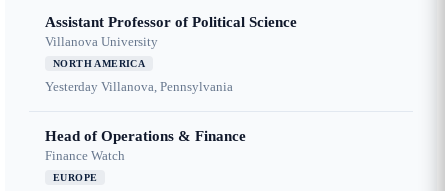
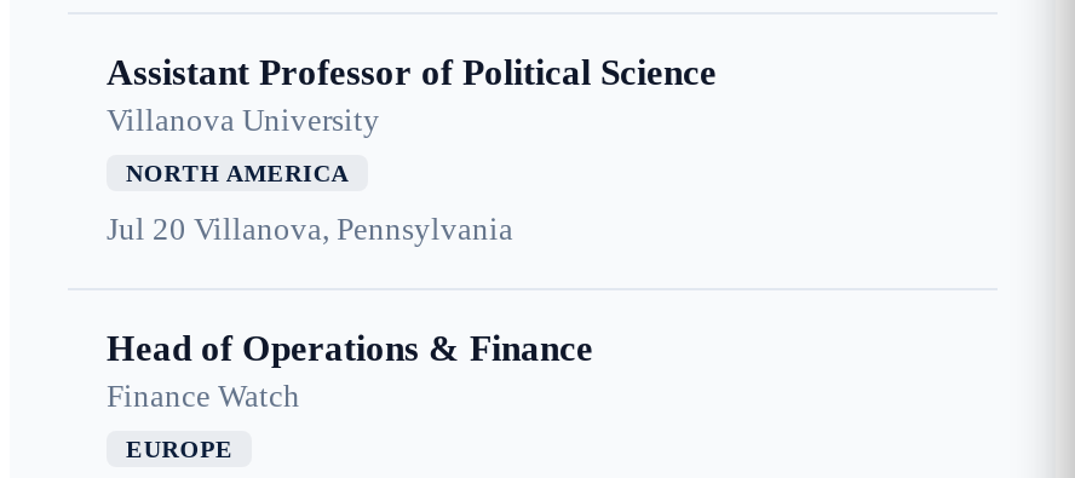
[45,79,233,94] Yesterday Villanova, Pennsylvania -> [107,211,513,247] Jul 20 Villanova, Pennsylvania

